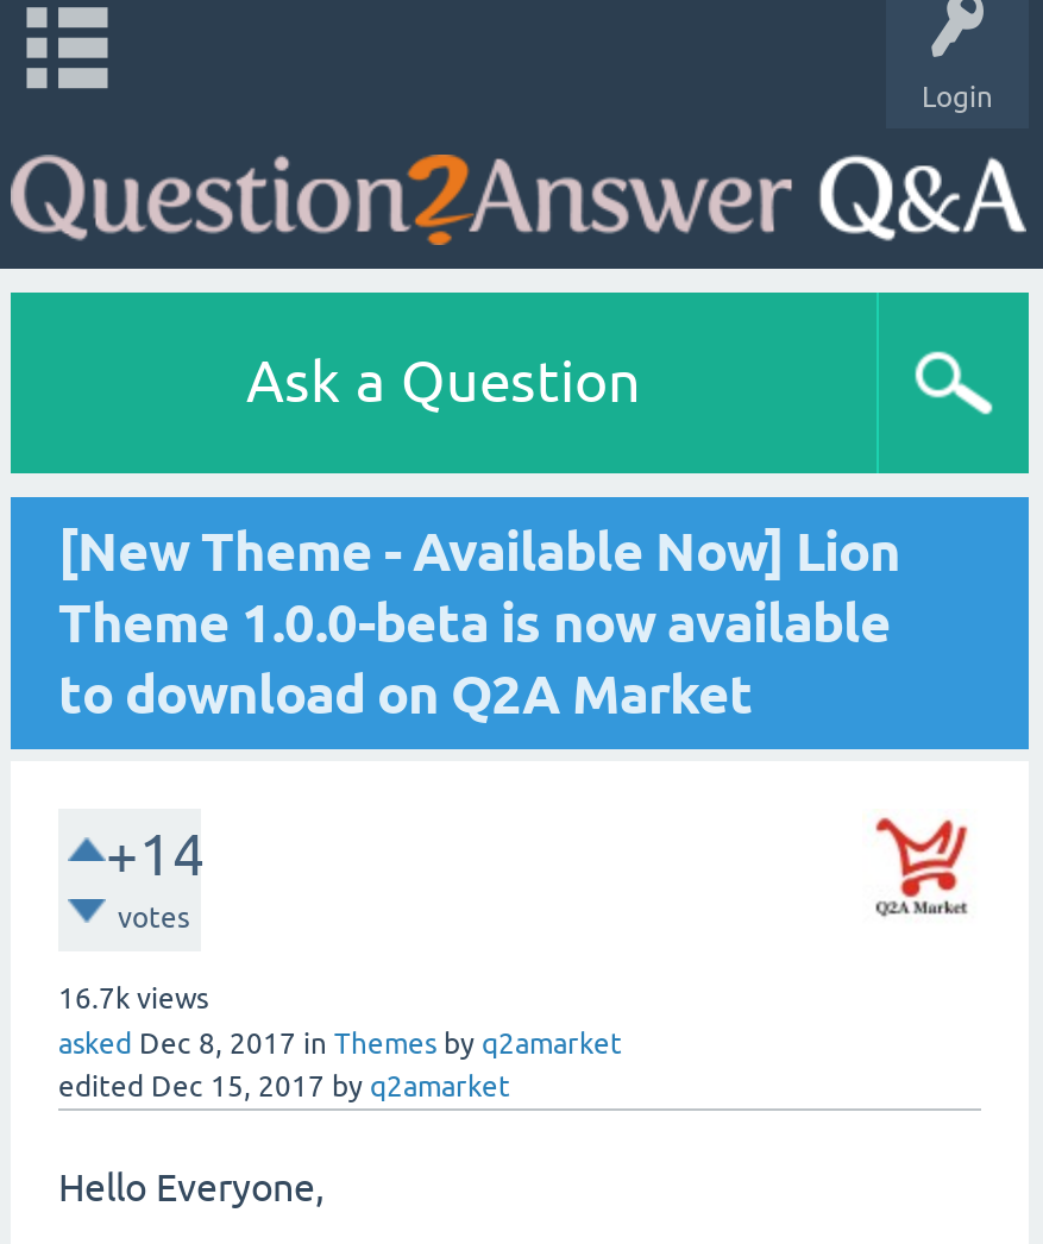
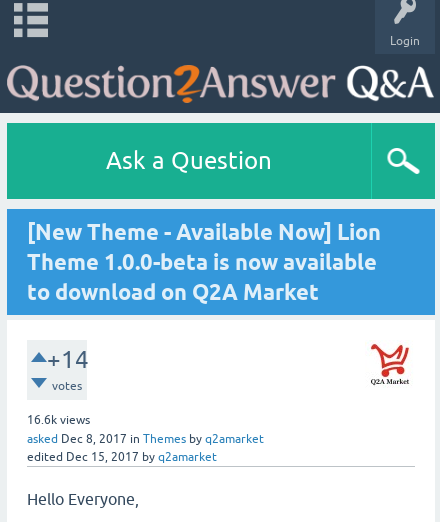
[58,982,208,1016] 16.7k views -> [27,413,90,427] 16.6k views

